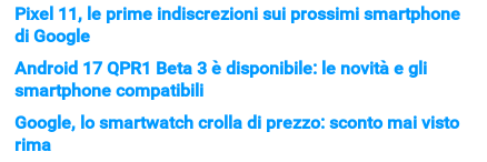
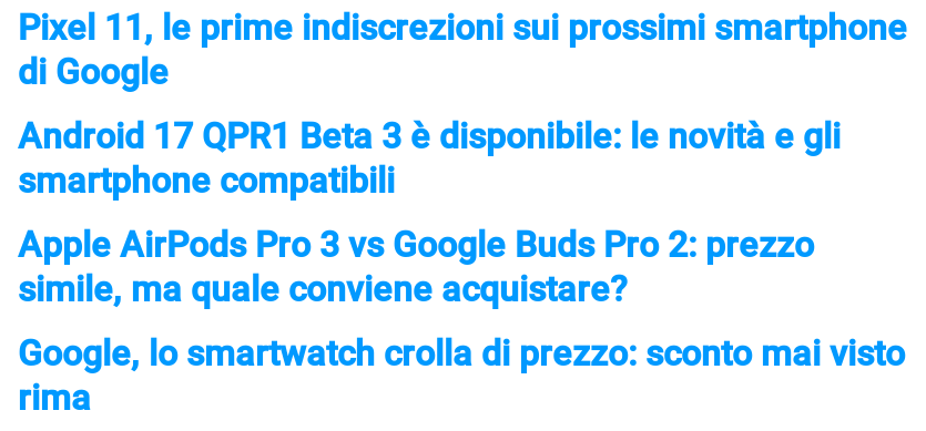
none -> [18,225,814,311] Apple AirPods Pro 3 vs Google Buds Pro 2: prezzo | simile, ma quale conviene acquistare?

